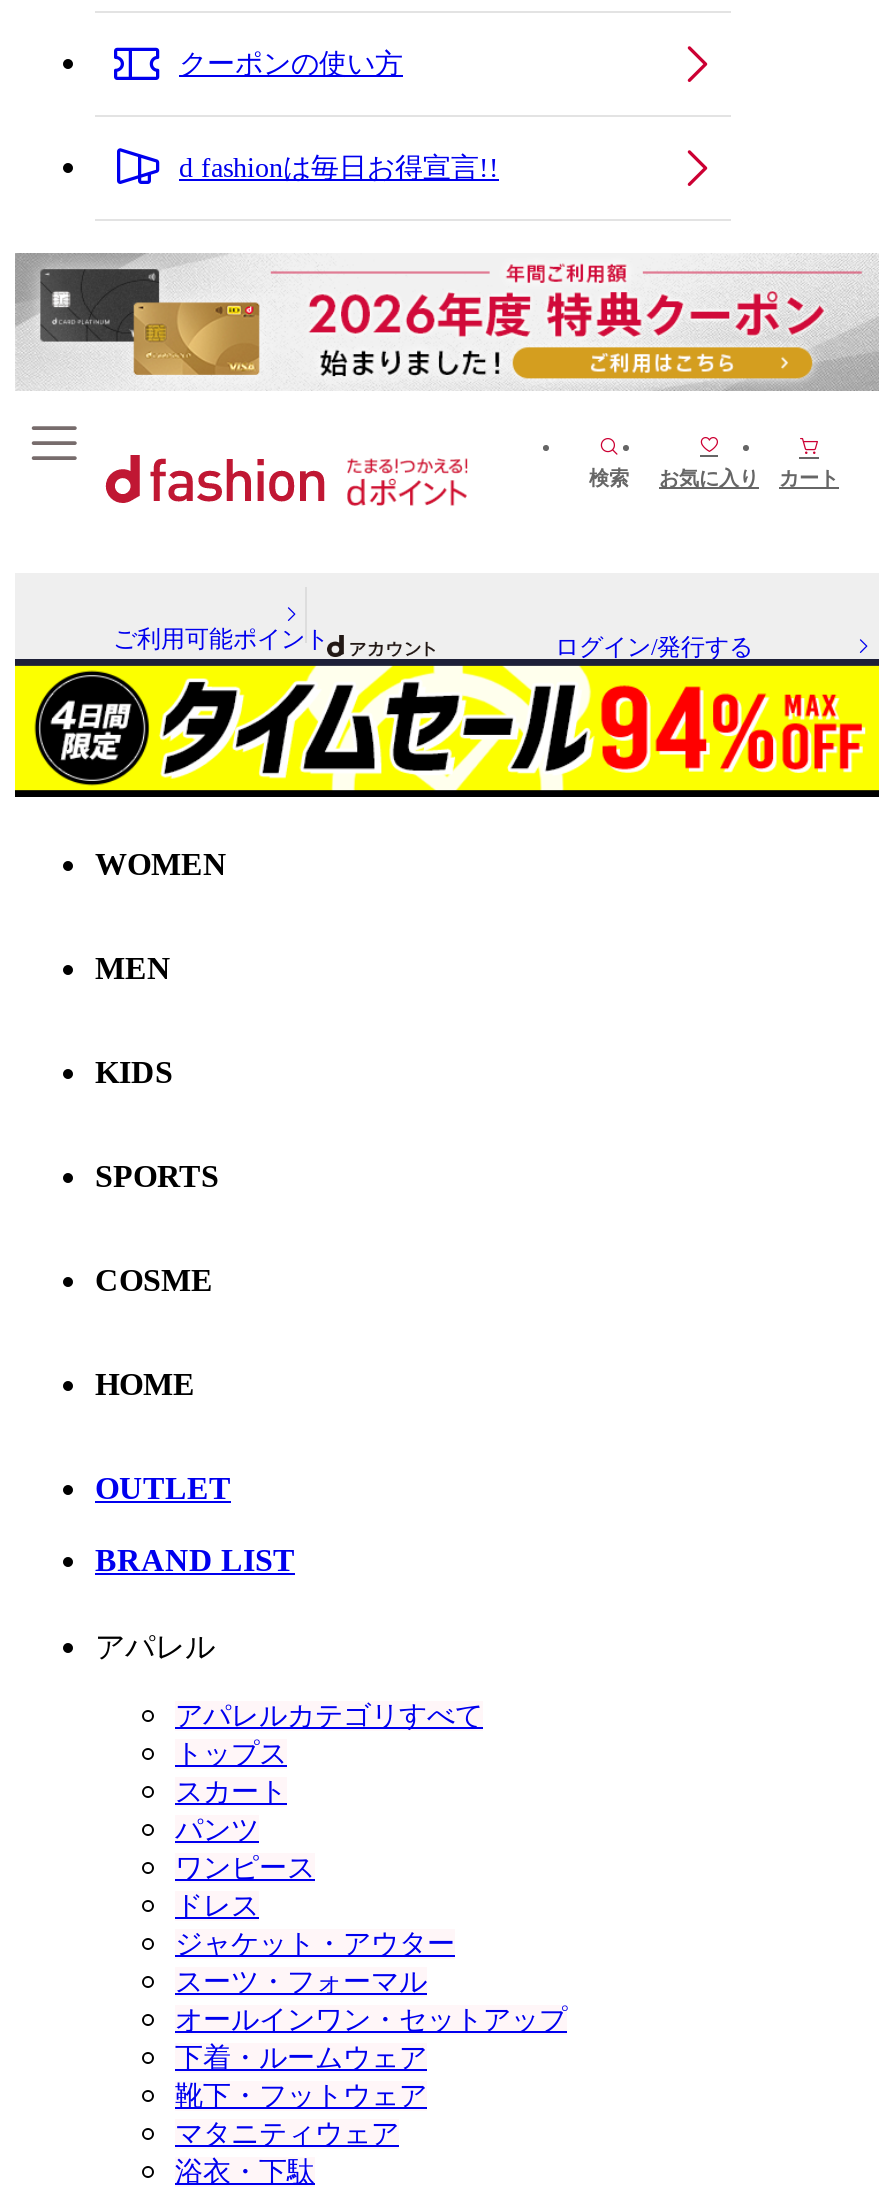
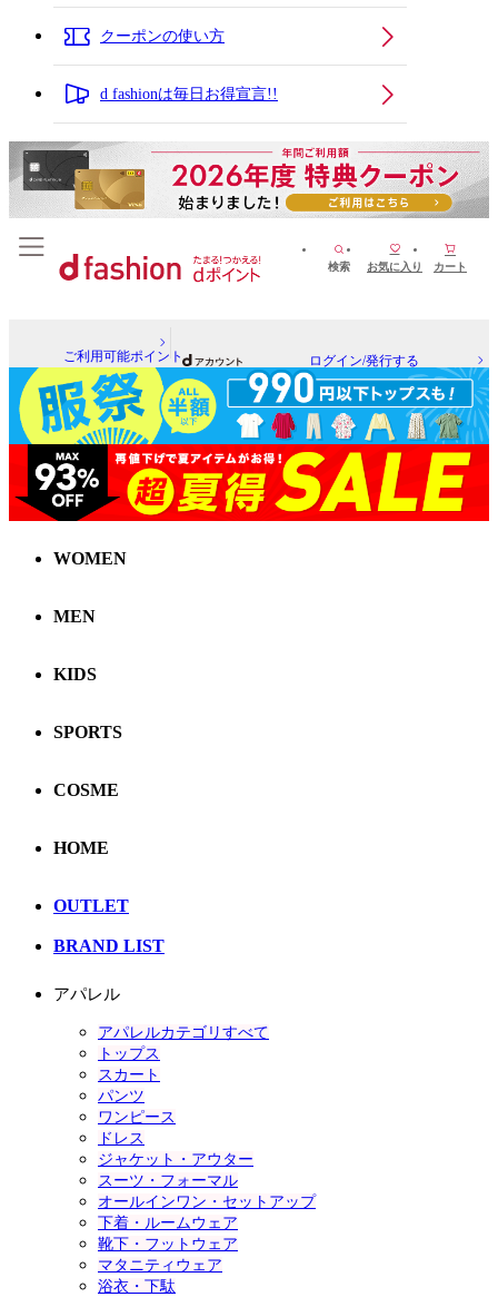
[13,657,881,799] [image] -> [8,366,490,522] [image]

